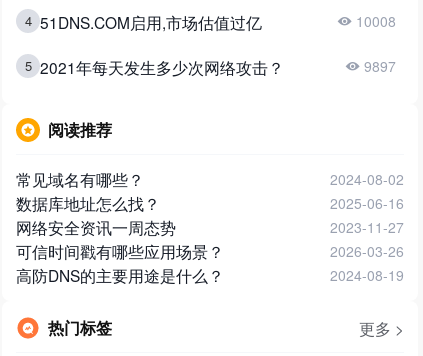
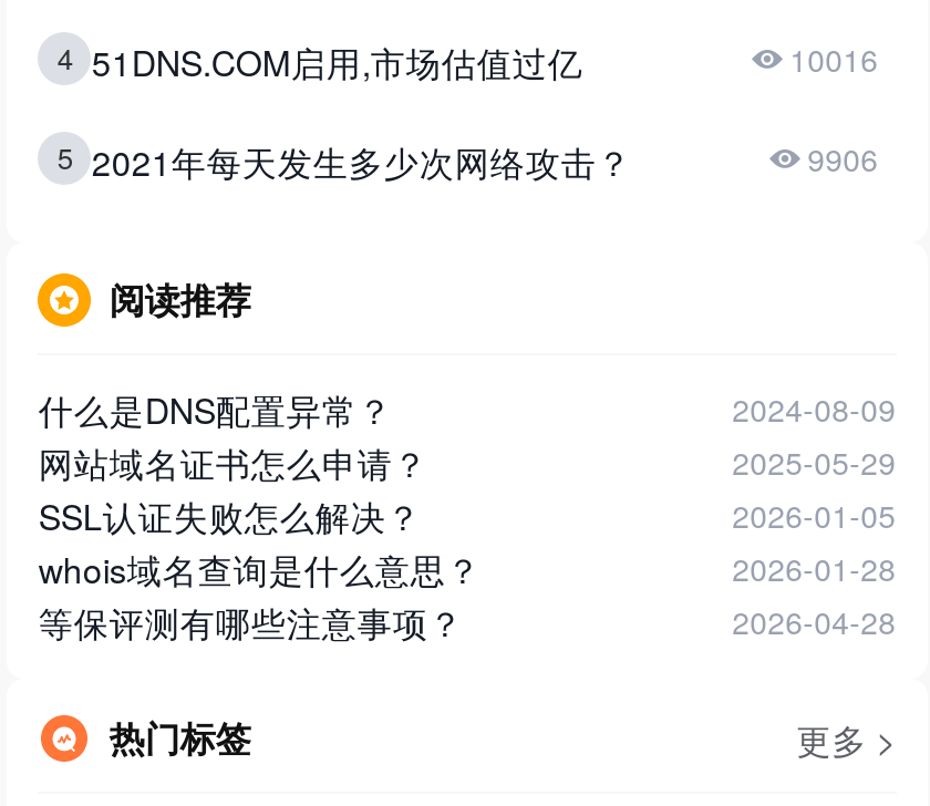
[356,11,396,31] 10008 -> [790,37,878,81] 10016
[364,56,396,76] 9897 -> [808,137,878,181] 9906
[16,168,404,286] 常见域名有哪些？ | 2024-08-02 | 数据库地址怎么找？ | 2025-06-16 | 网络安全资讯一周态势 | 2023-11-27 | 可信时间戳有哪些应用场景？ | 2026-03-26 | 高防DNS的主要用途是什么？ | 2024-08-19 -> [38,384,896,645] 什么是DNS配置异常？ | 2024-08-09 | 网站域名证书怎么申请？ | 2025-05-29 | SSL认证失败怎么解决？ | 2026-01-05 | whois域名查询是什么意思？ | 2026-01-28 | 等保评测有哪些注意事项？ | 2026-04-28

